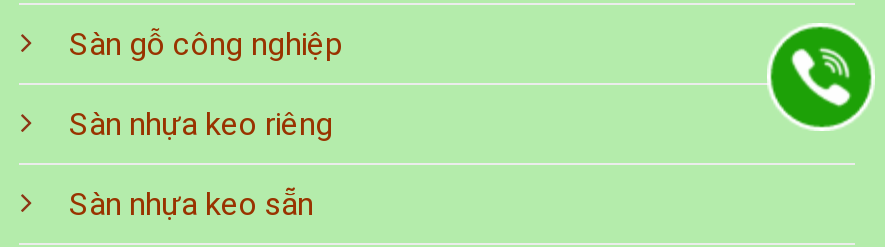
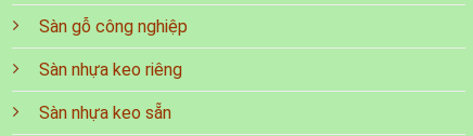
[767,23,875,131] [image] -> none

